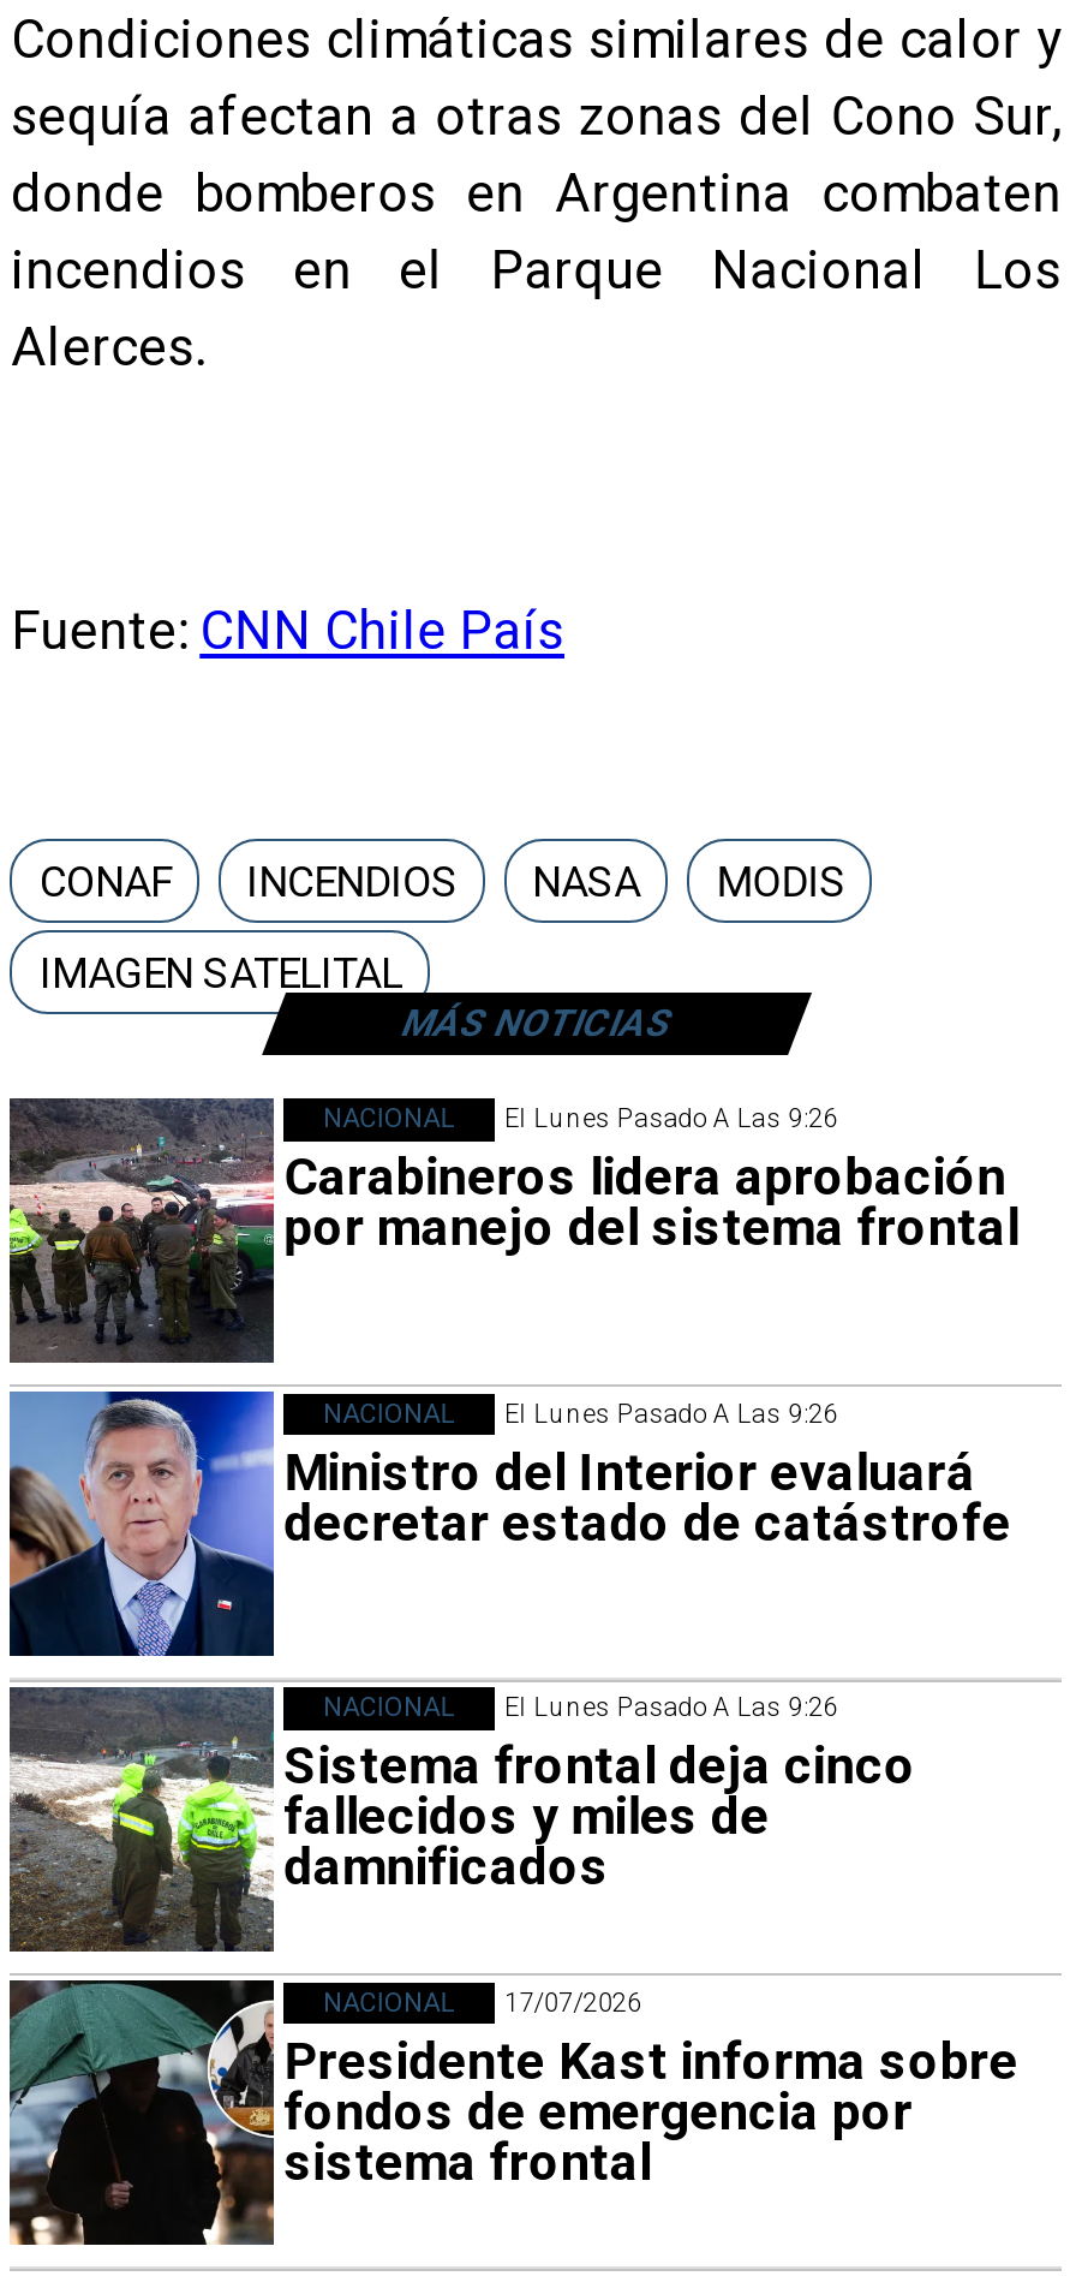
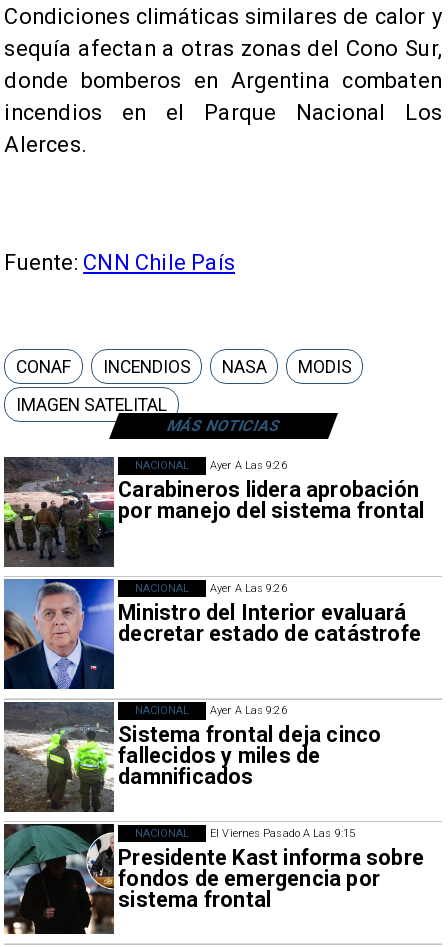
[505,1104,838,1135] El Lunes Pasado A Las 9:26 -> [210,459,287,472] Ayer A Las 9:26
[505,1398,838,1429] El Lunes Pasado A Las 9:26 -> [210,582,287,595] Ayer A Las 9:26
[505,1692,838,1724] El Lunes Pasado A Las 9:26 -> [210,704,287,717] Ayer A Las 9:26
[505,1987,642,2018] 17/07/2026 -> [210,827,355,840] El Viernes Pasado A Las 9:15

